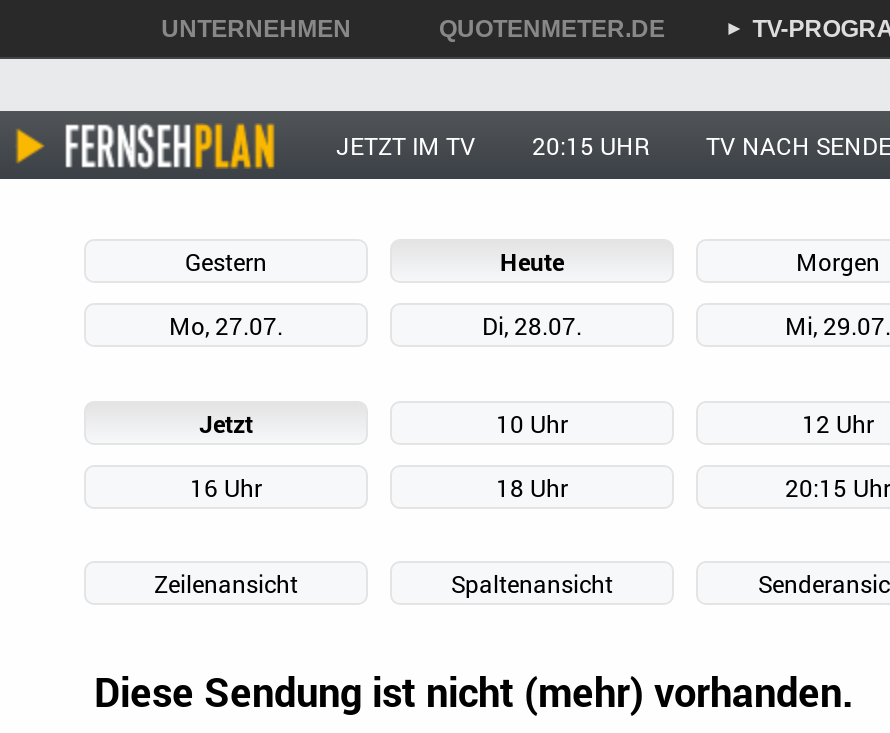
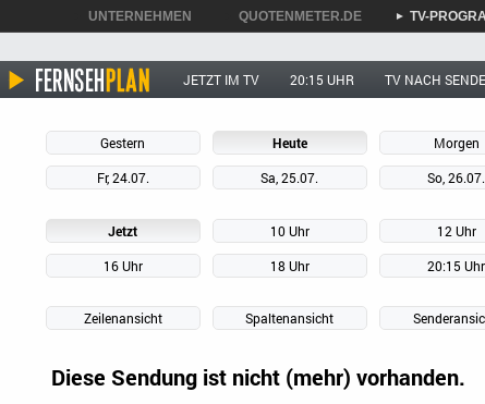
[169,309,890,341] Mo, 27.07. | Di, 28.07. | Mi, 29.07. -> [97,169,485,186] Fr, 24.07. | Sa, 25.07. | So, 26.07.

